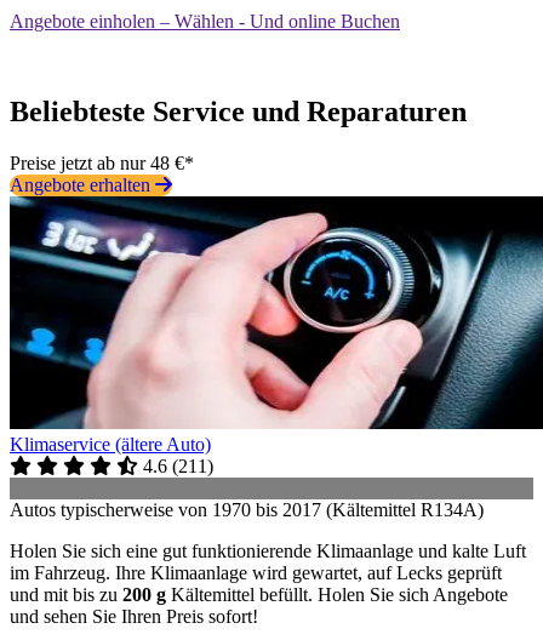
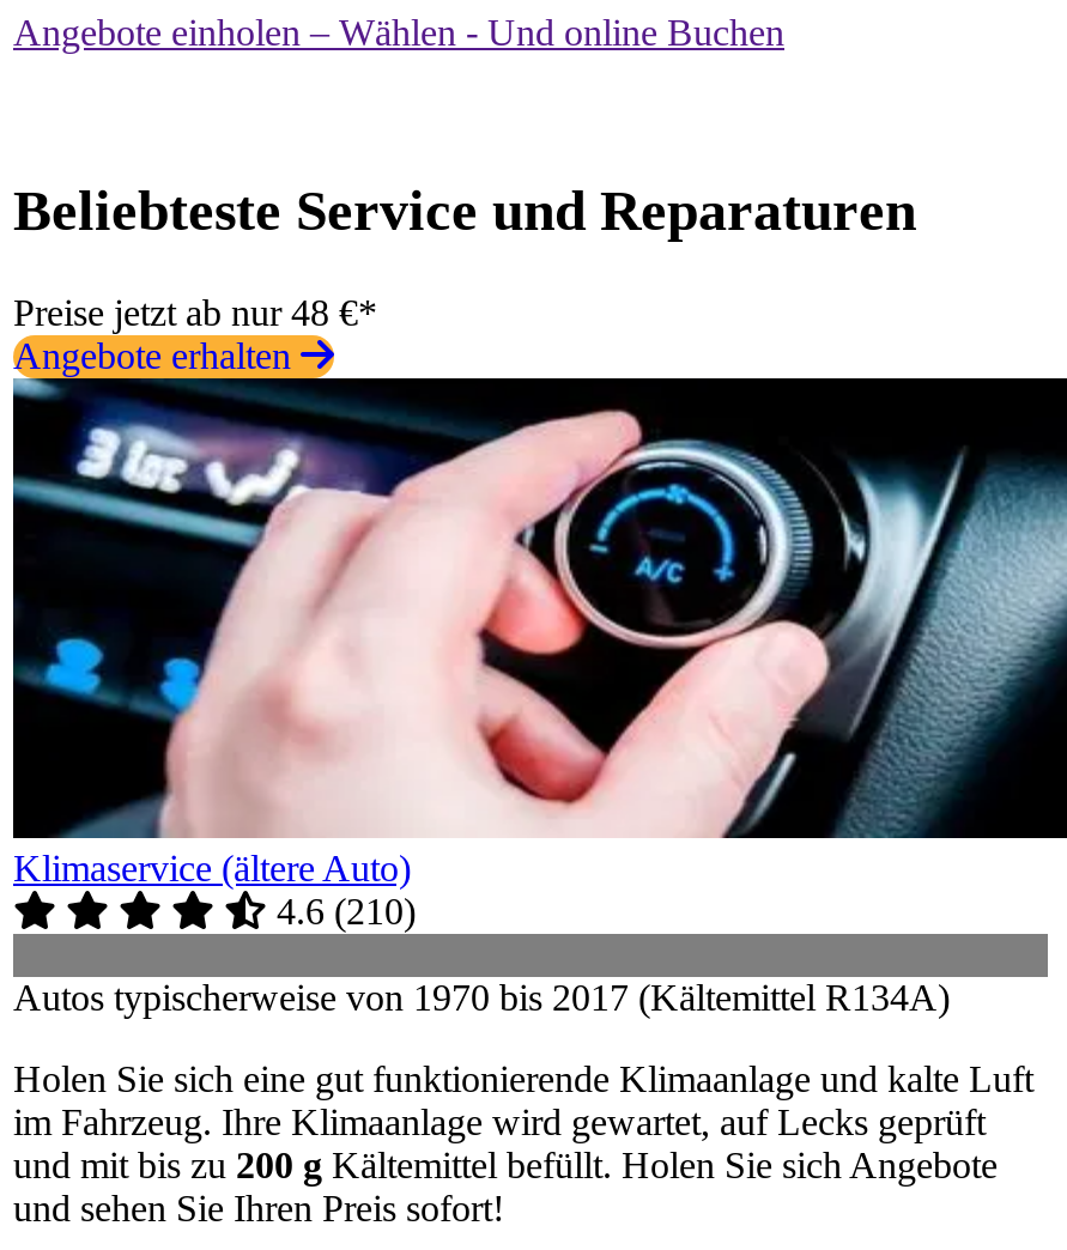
[143,456,213,476] 4.6 (211) -> [277,890,416,931] 4.6 (210)

